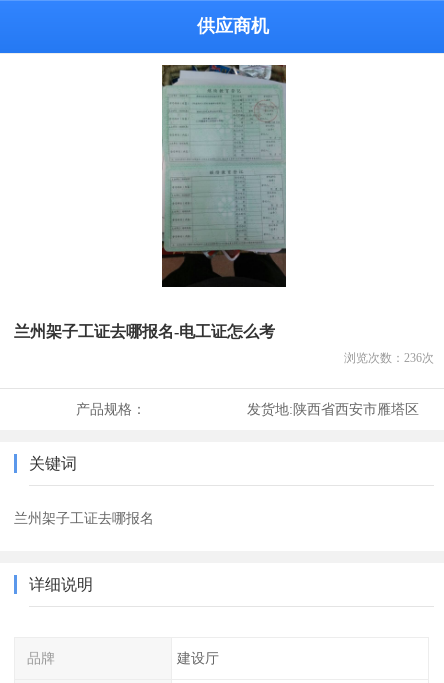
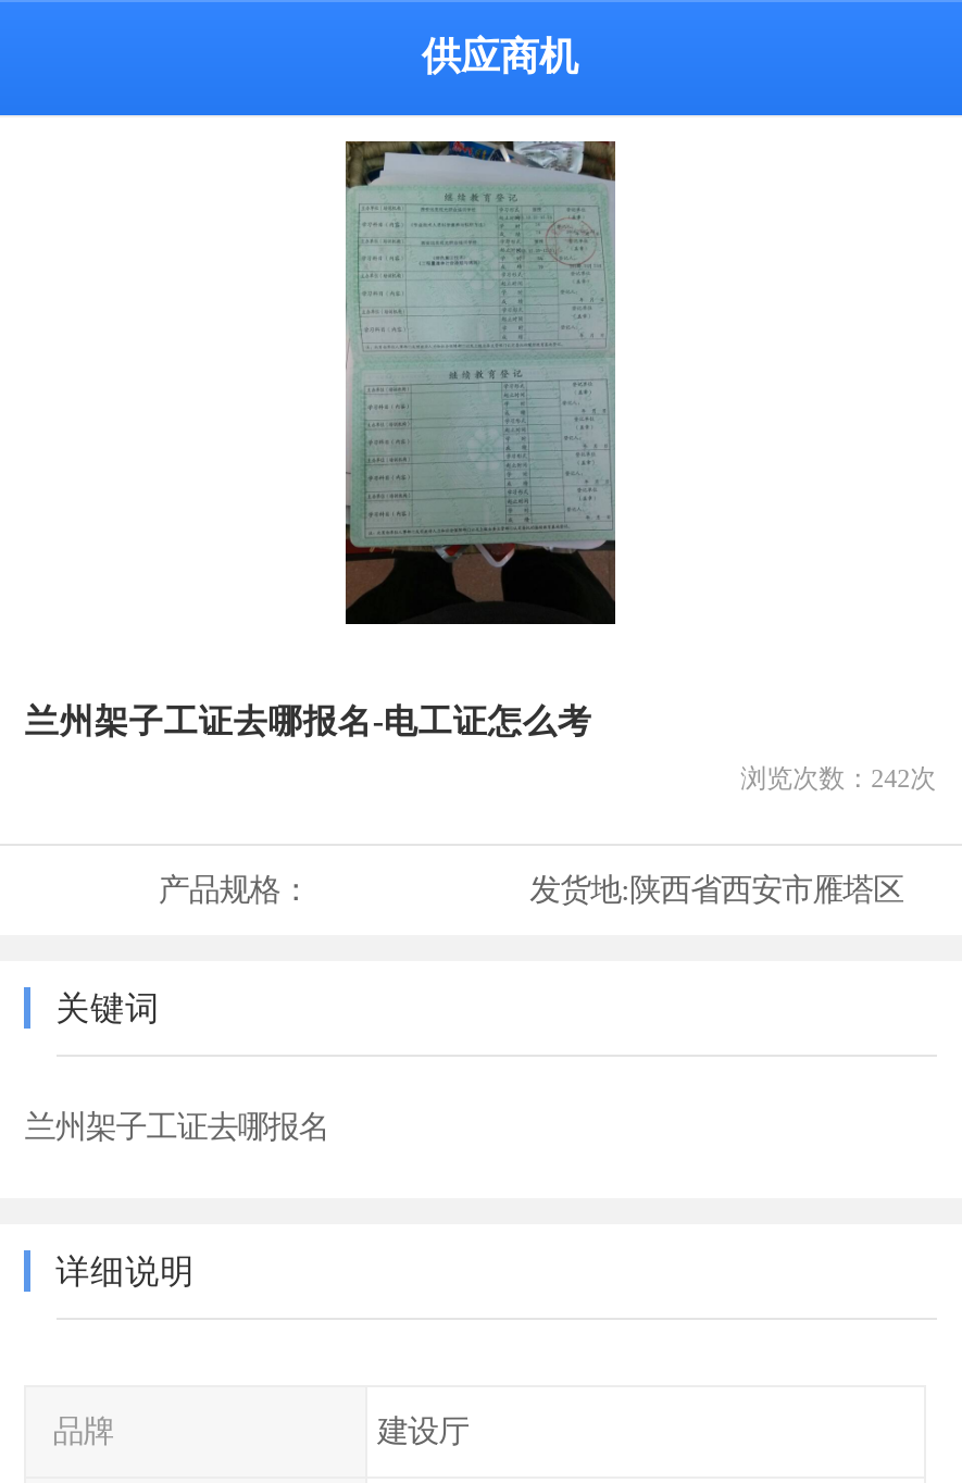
[344,351,434,365] 浏览次数：236次 -> [741,762,936,793] 浏览次数：242次

